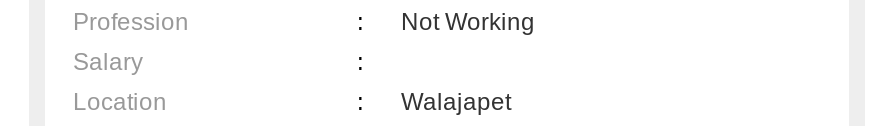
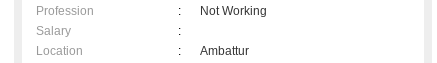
[401,89,523,117] Walajapet -> [200,44,255,58] Ambattur

